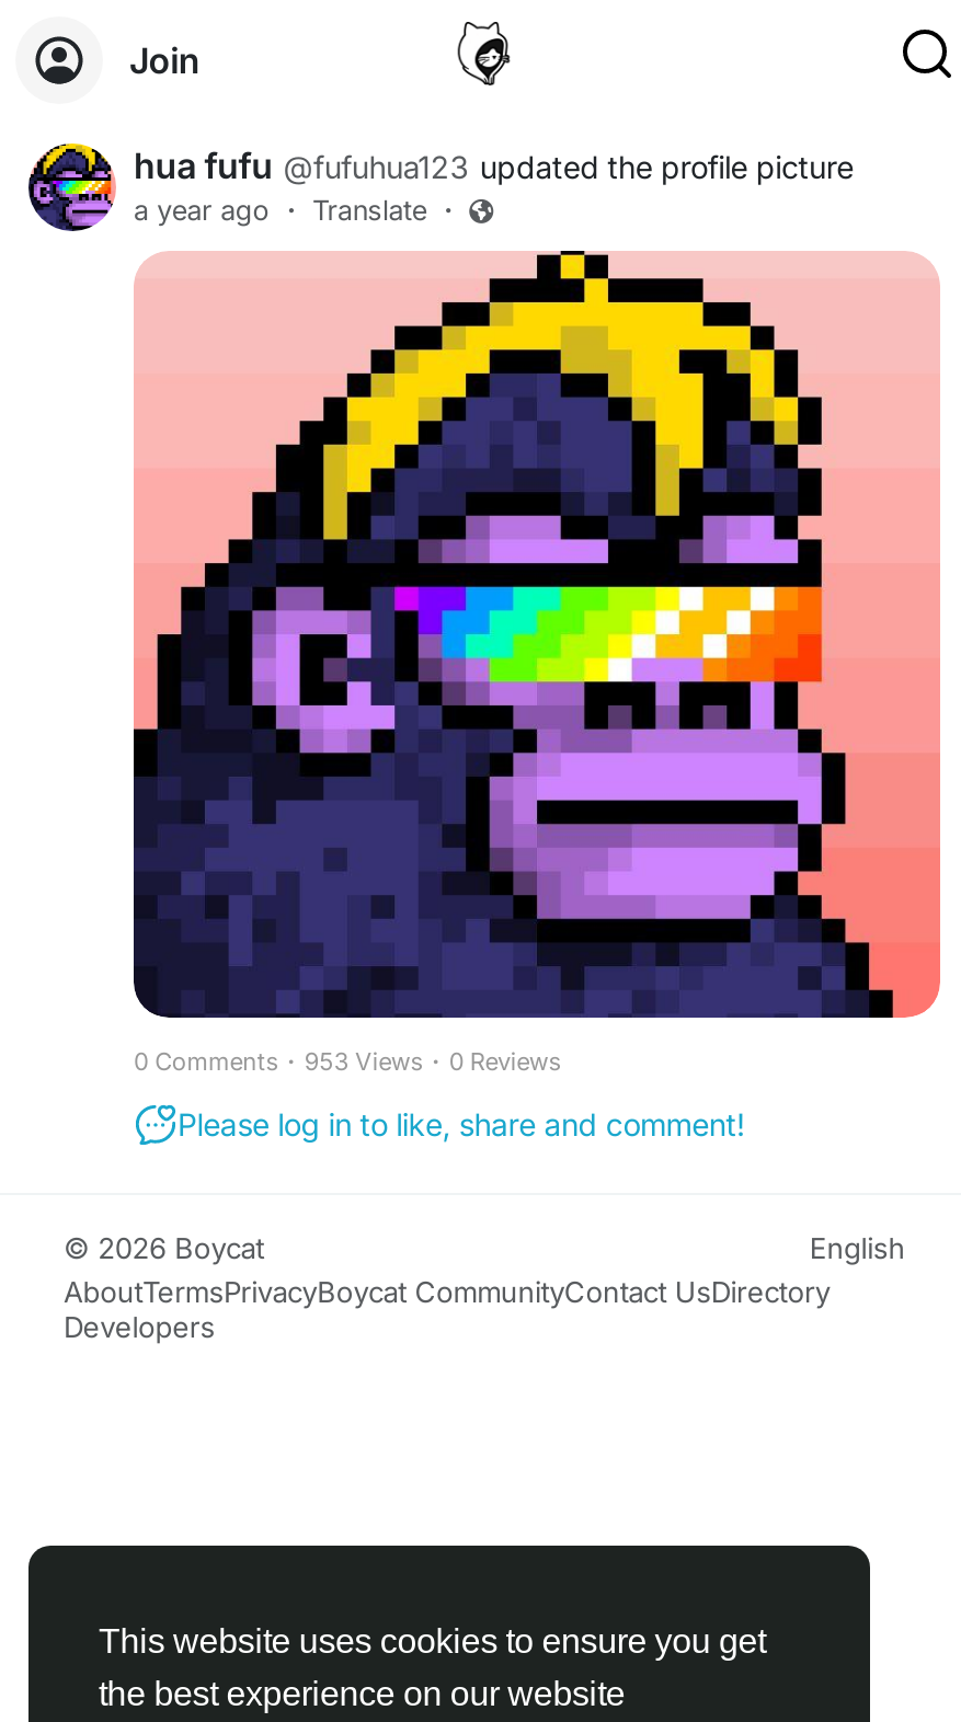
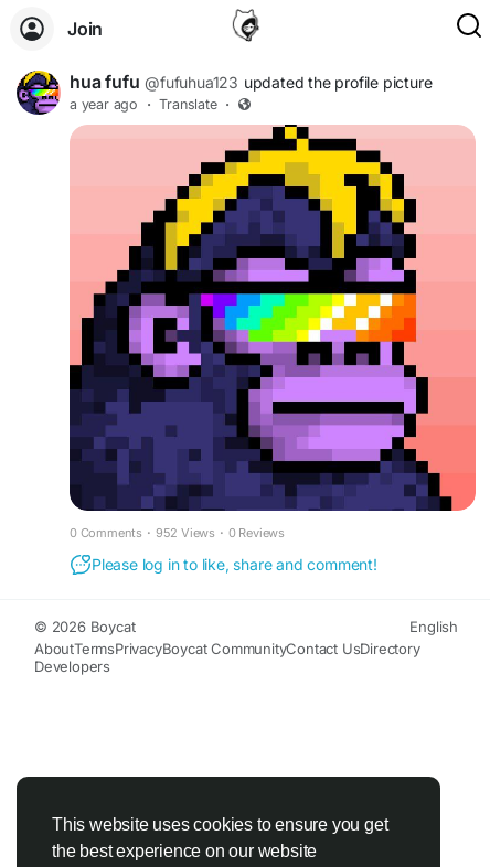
[134,1046,561,1077] 0 Comments · 953 Views · 0 Reviews -> [70,525,285,540] 0 Comments · 952 Views · 0 Reviews

